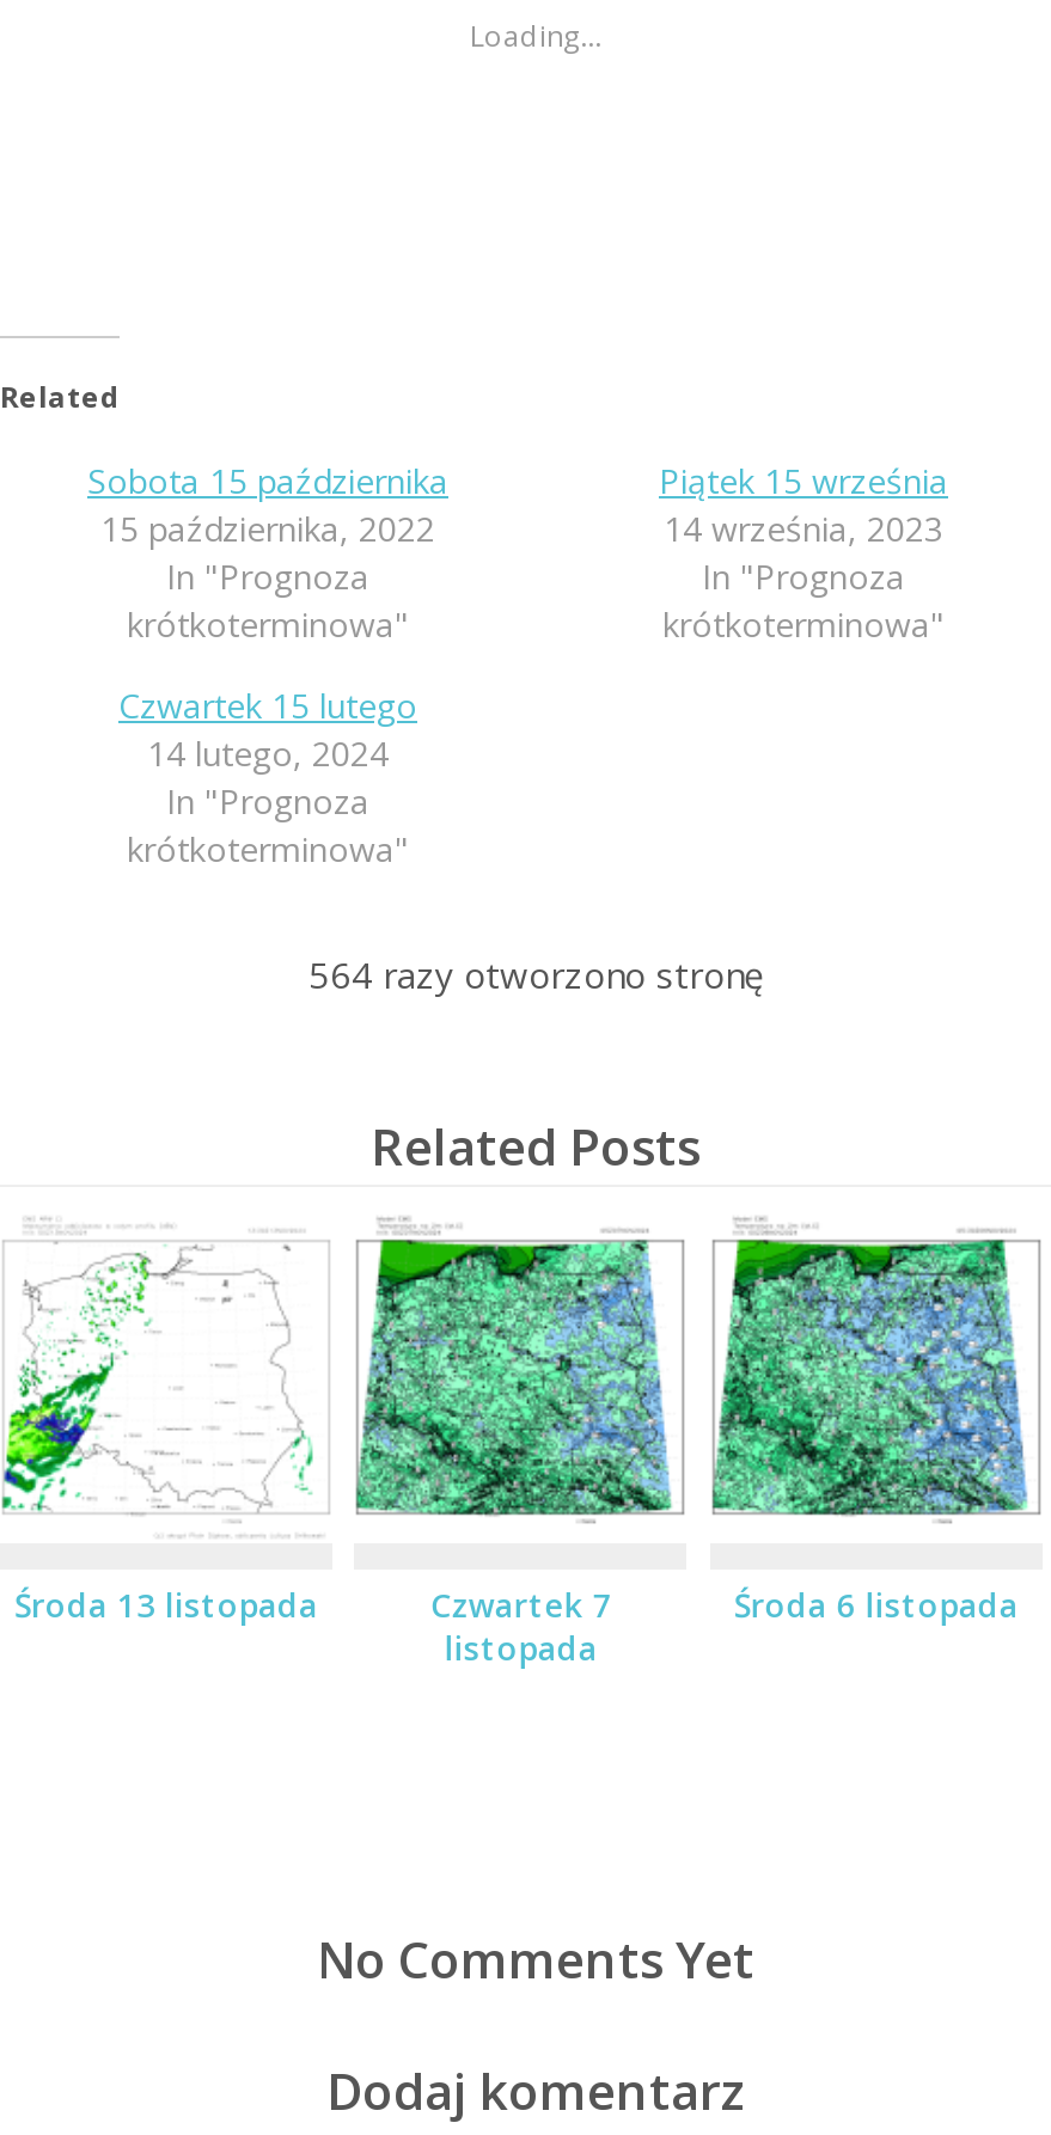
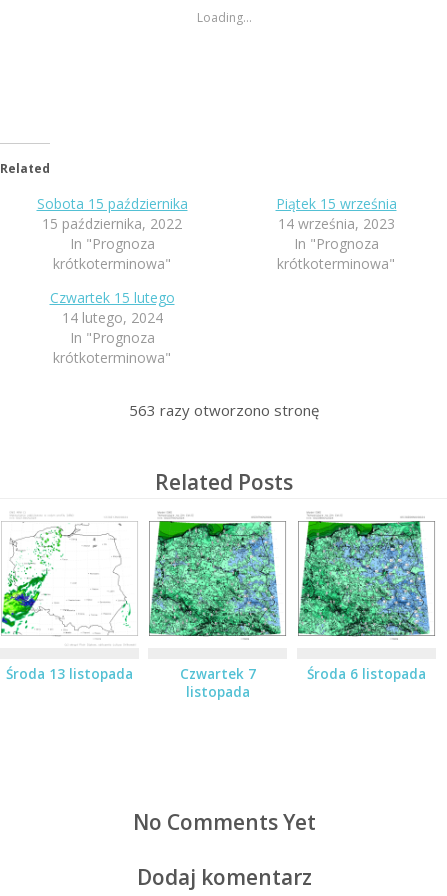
[308,950,763,997] 564 razy otworzono stronę -> [129,400,319,420] 563 razy otworzono stronę

